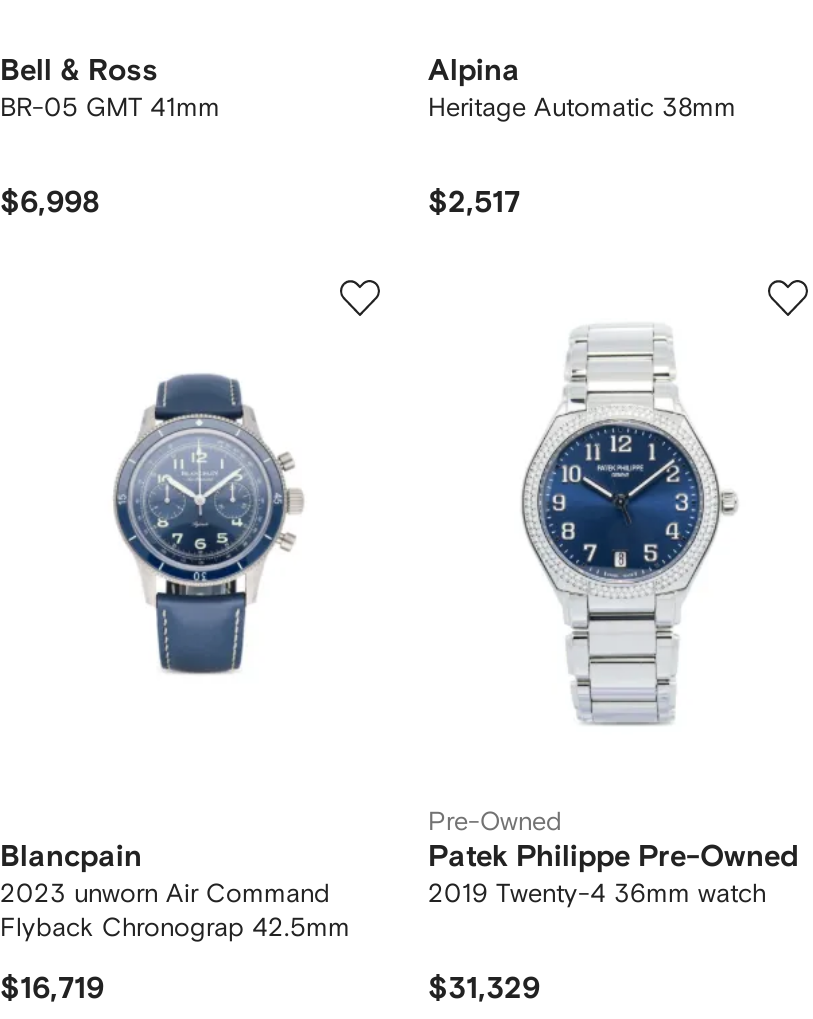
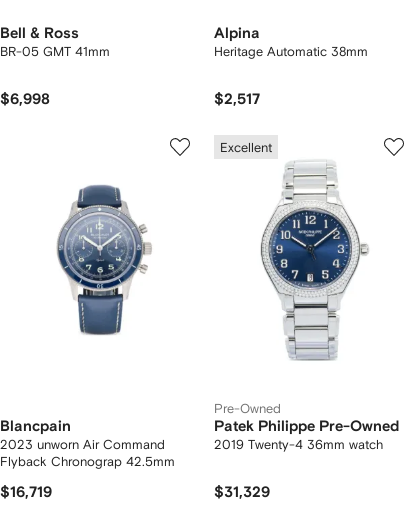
none -> [220,141,272,154] Excellent

